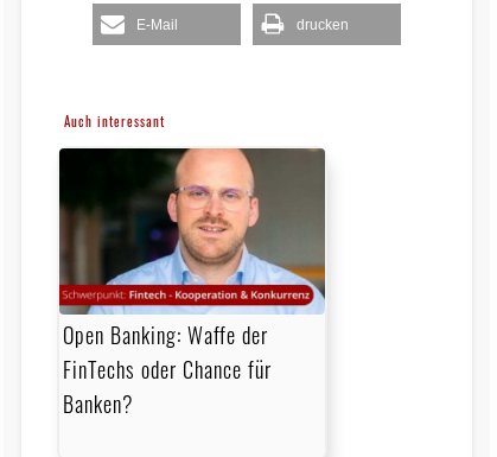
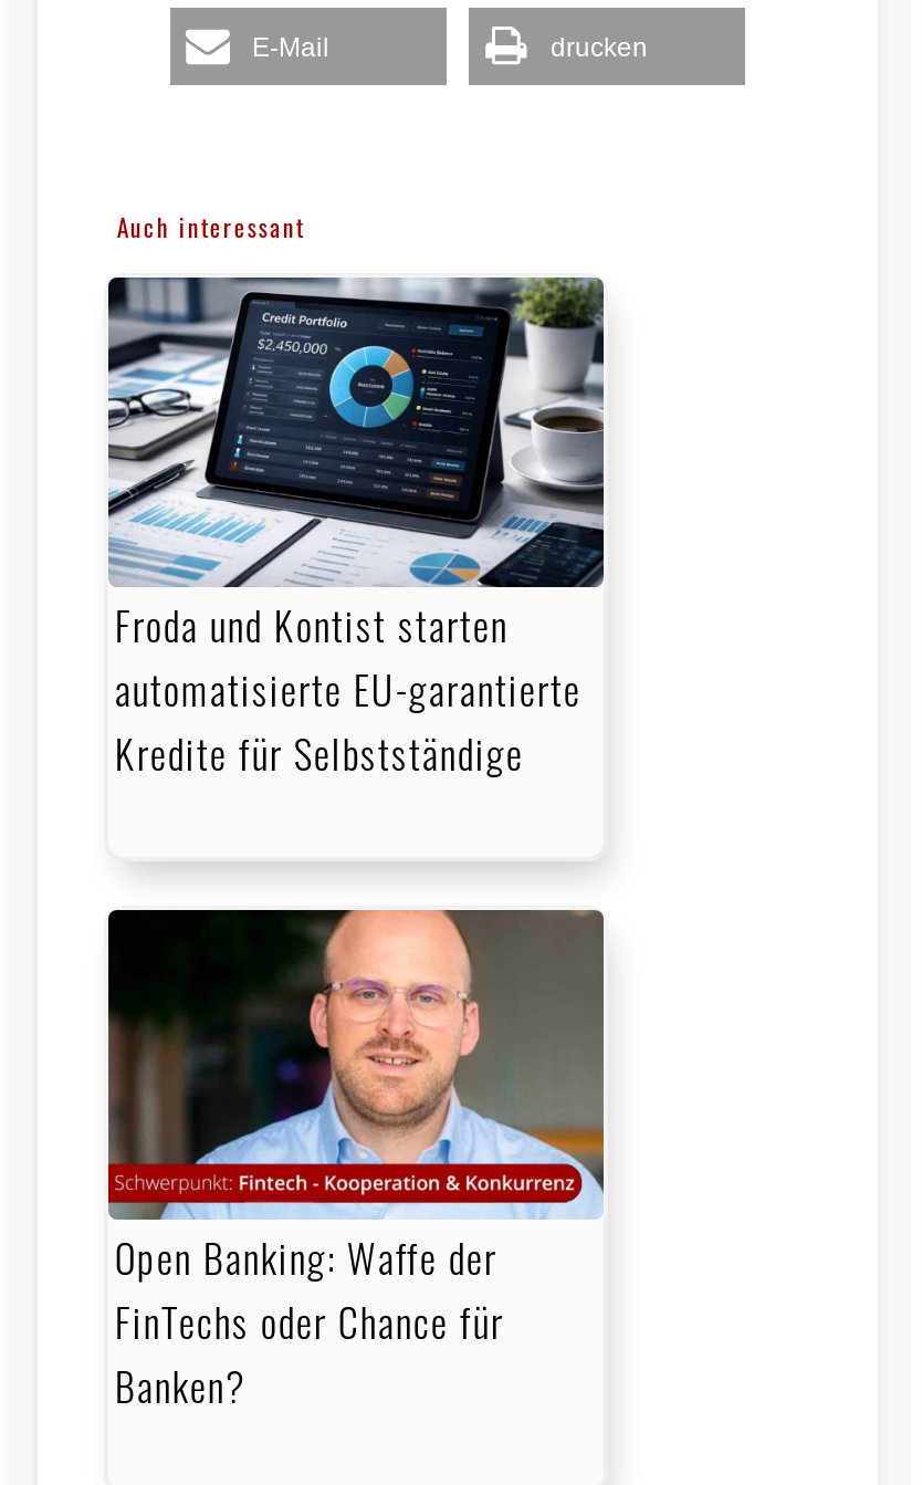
none -> [106,275,606,781] [image] | Froda und Kontist starten | automatisierte EU-garantierte | Kredite für Selbstständige

